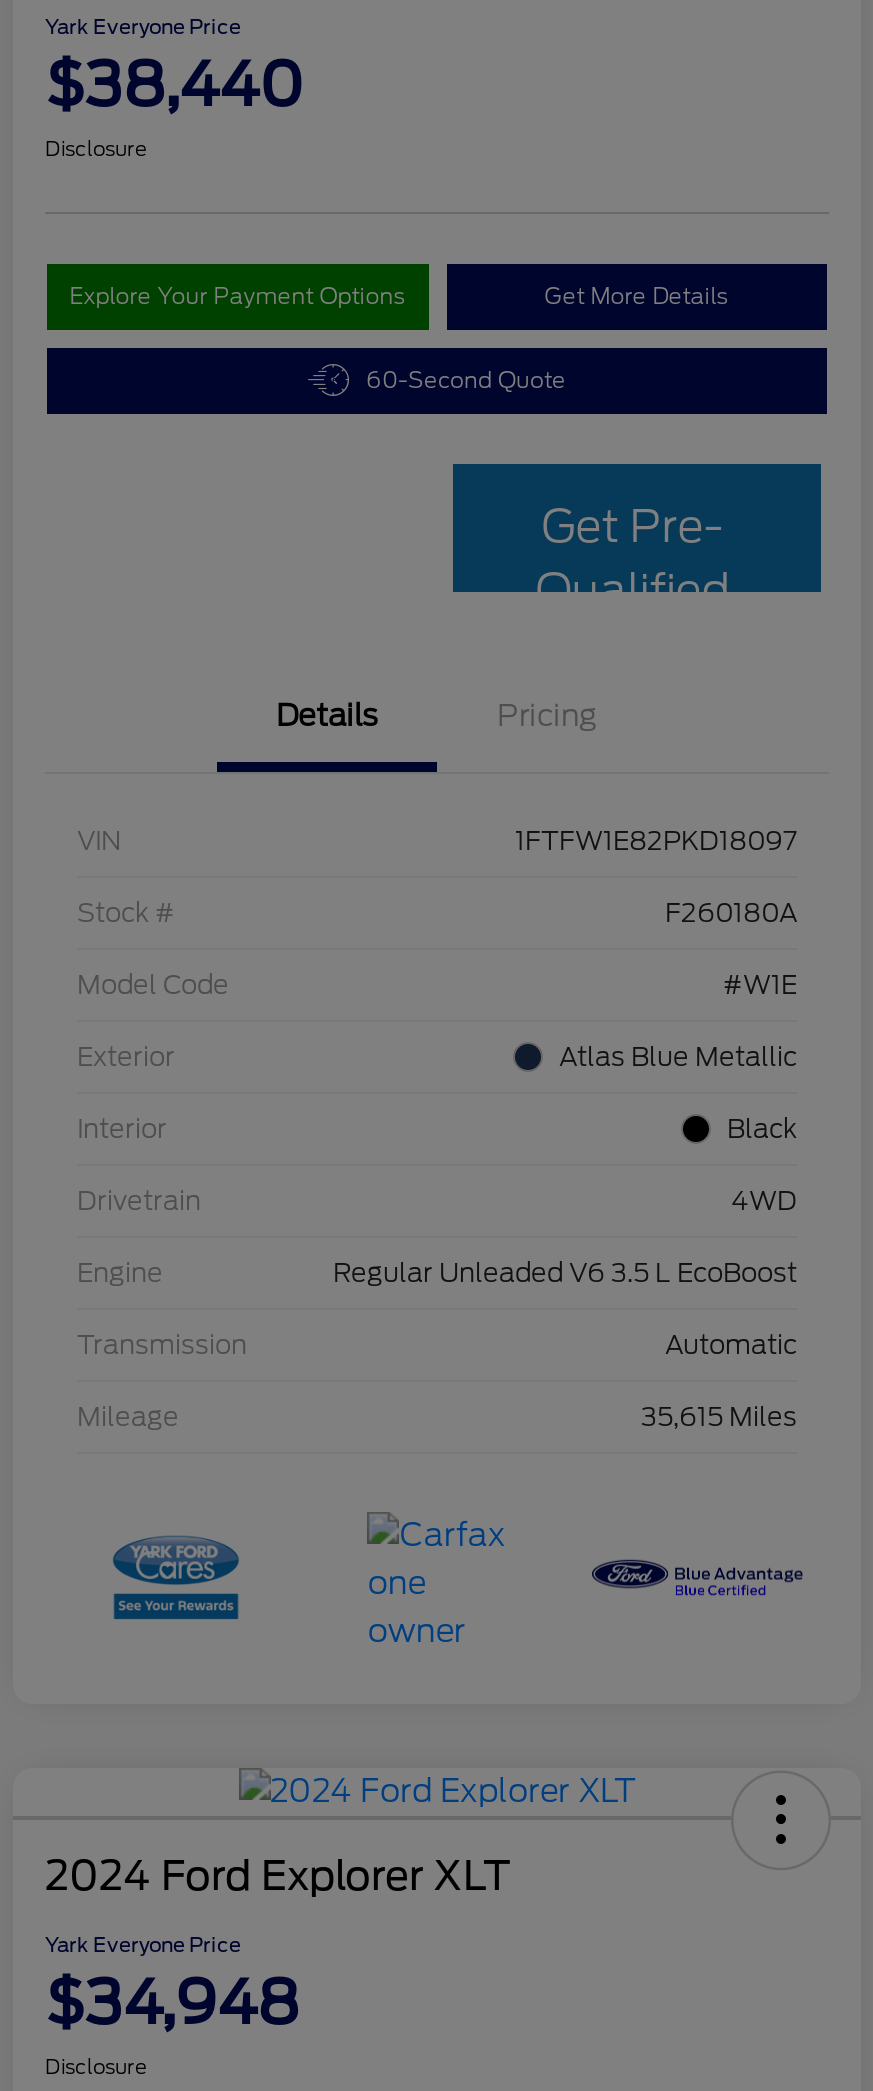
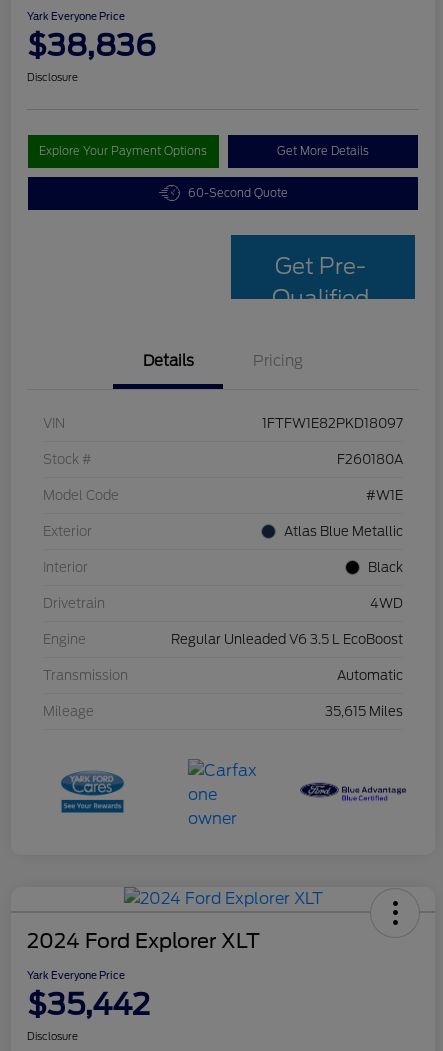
[45,48,303,120] $38,440 -> [27,27,156,63] $38,836
[45,1966,299,2038] $34,948 -> [27,986,150,1022] $35,442

